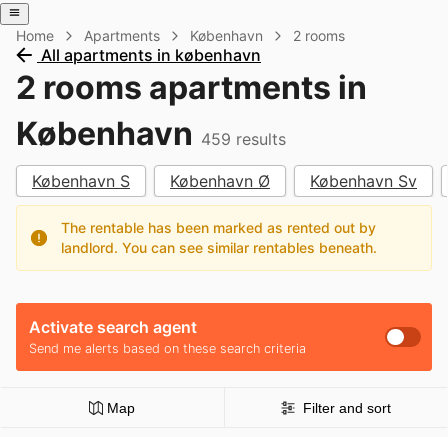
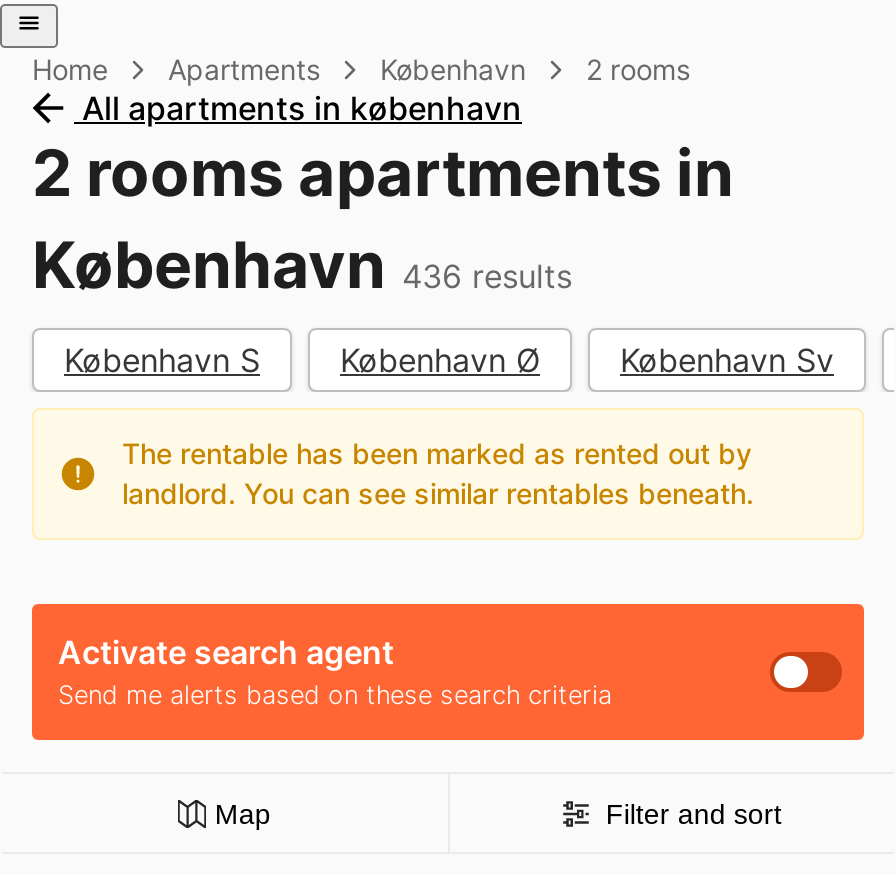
[16,114,286,153] København 459 results -> [32,226,572,304] København 436 results

